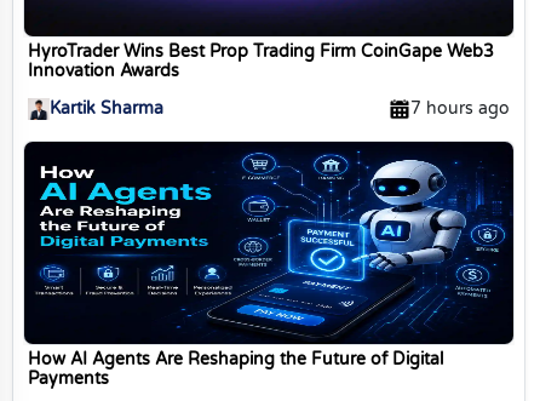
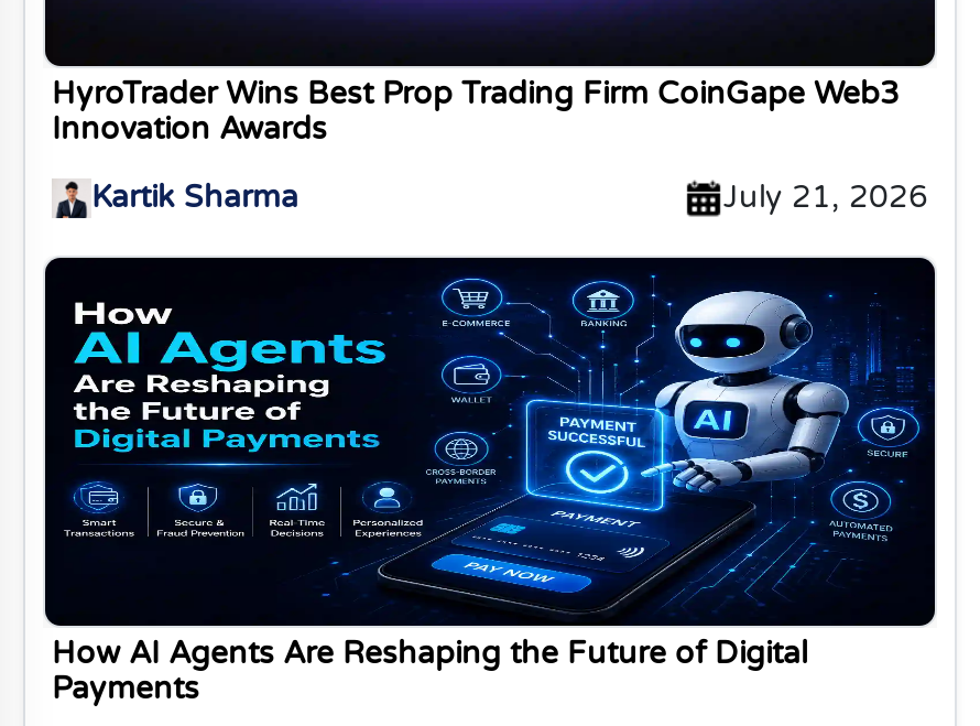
[410,98,510,119] 7 hours ago -> [723,179,928,216] July 21, 2026

